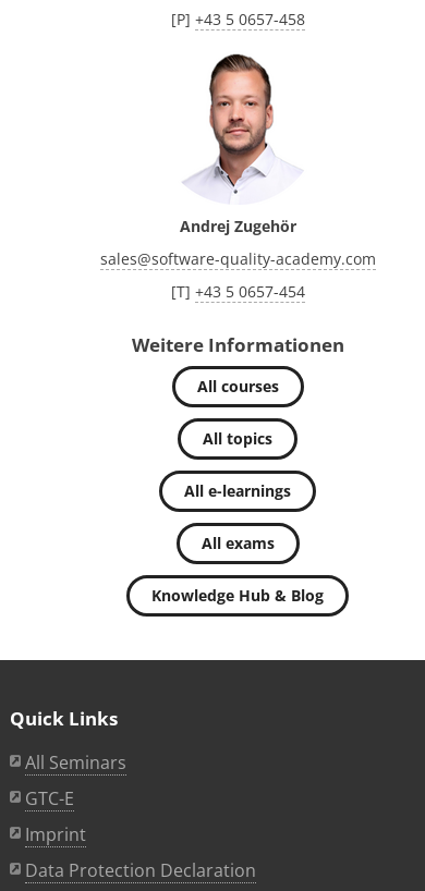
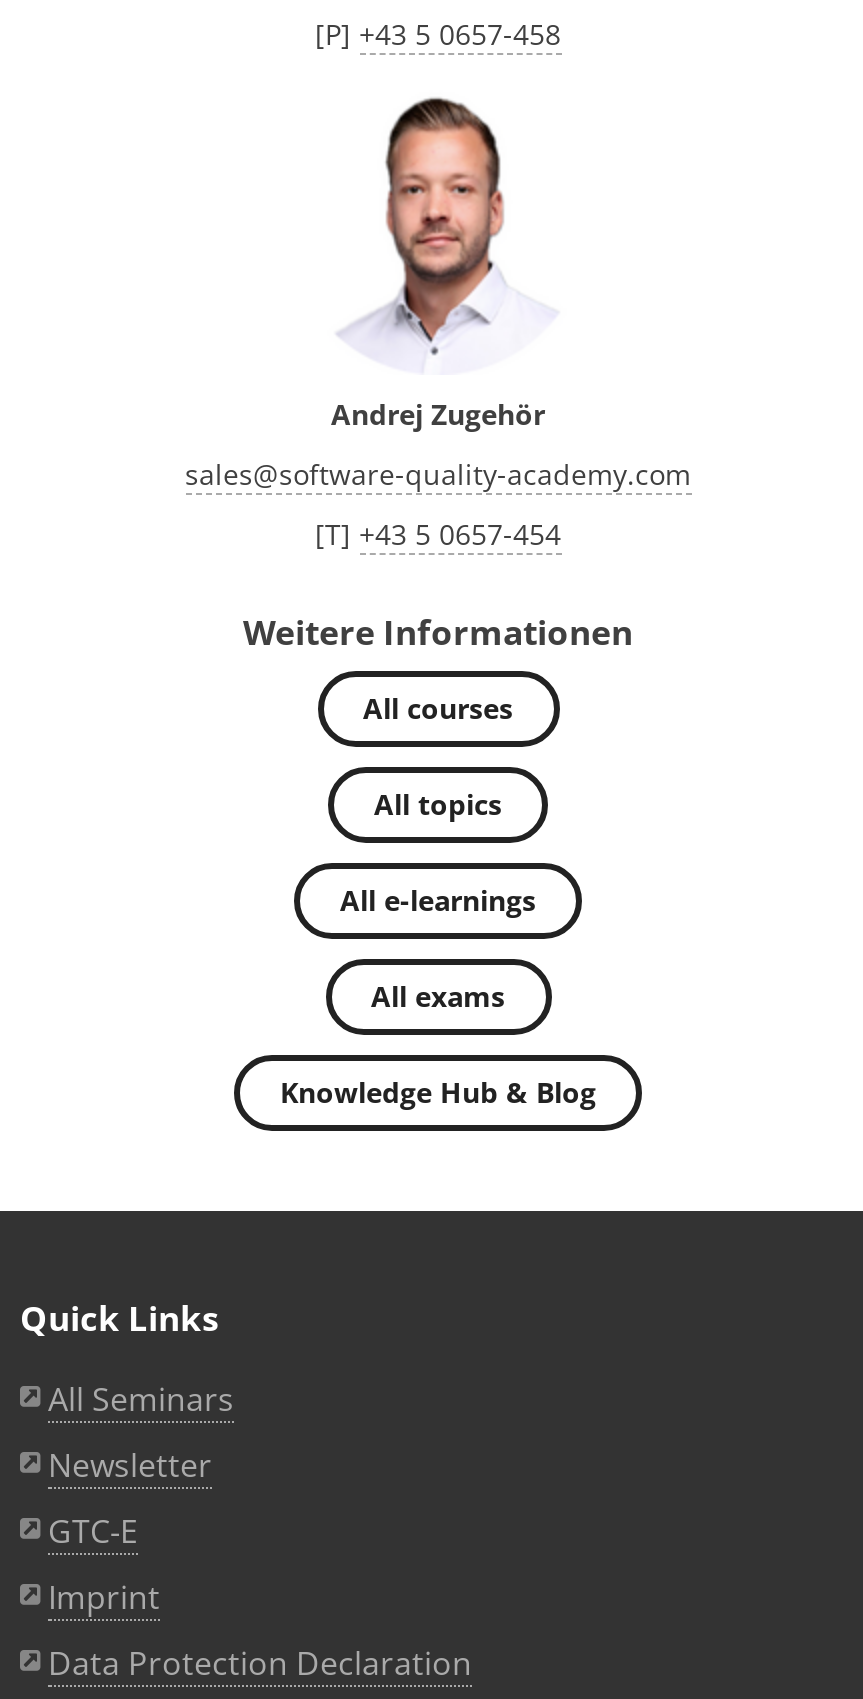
none -> [48,1443,212,1487] Newsletter

